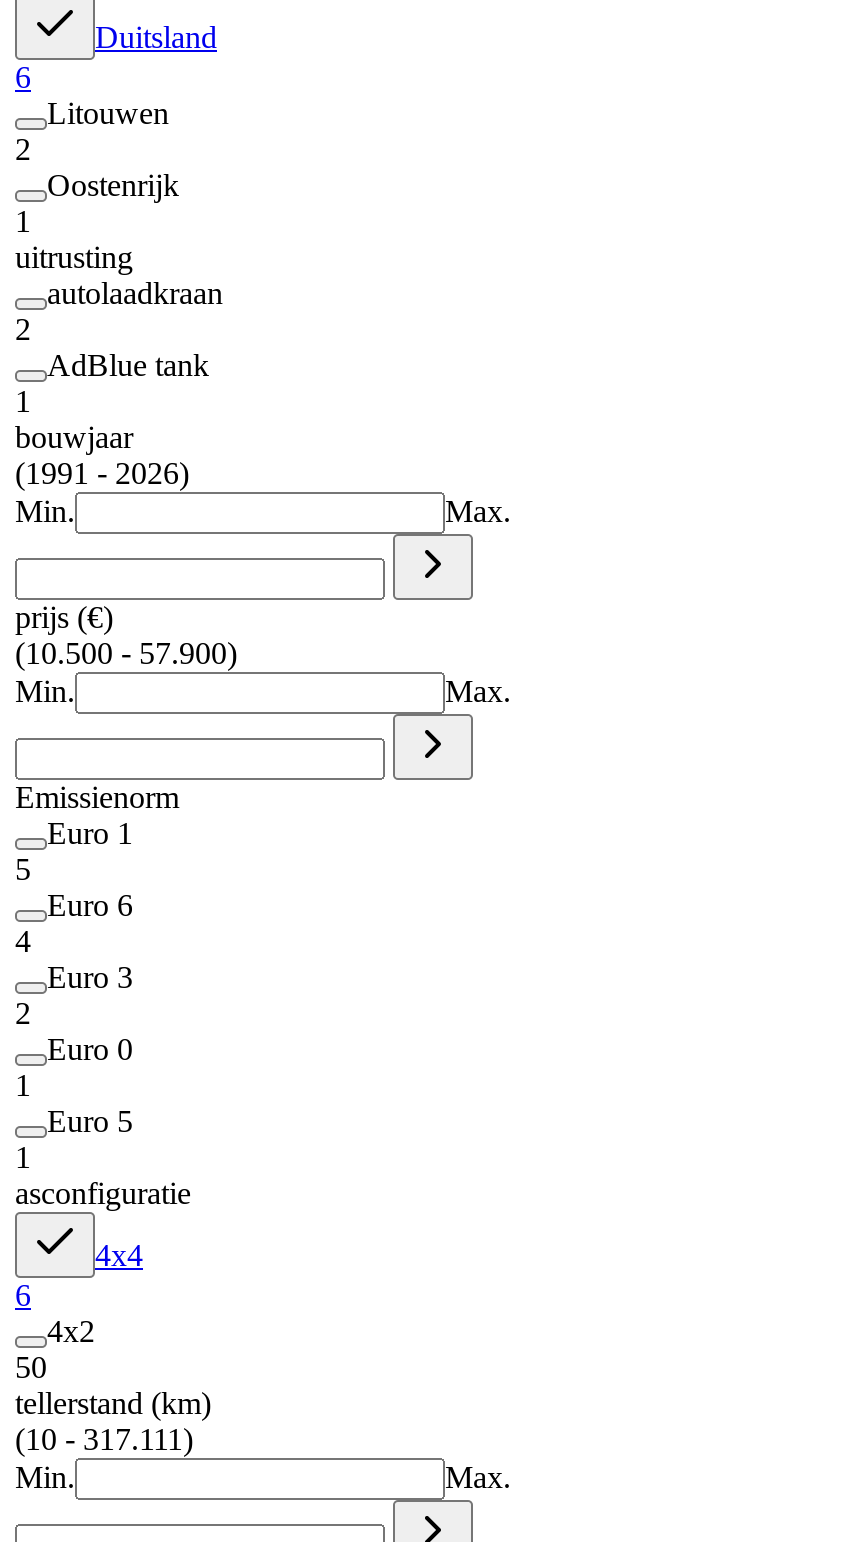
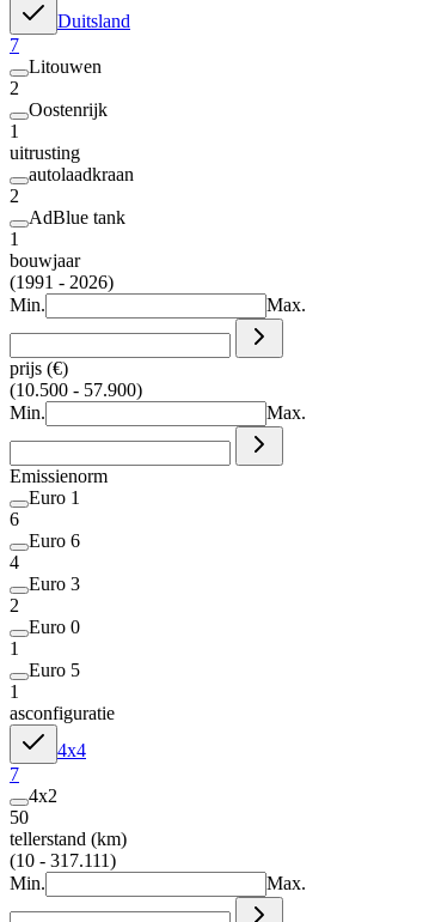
[15,61,31,95] 6 -> [10,35,19,55] 7
[15,853,31,887] 5 -> [10,509,19,530] 6
[15,1279,31,1313] 6 -> [10,764,19,785] 7

